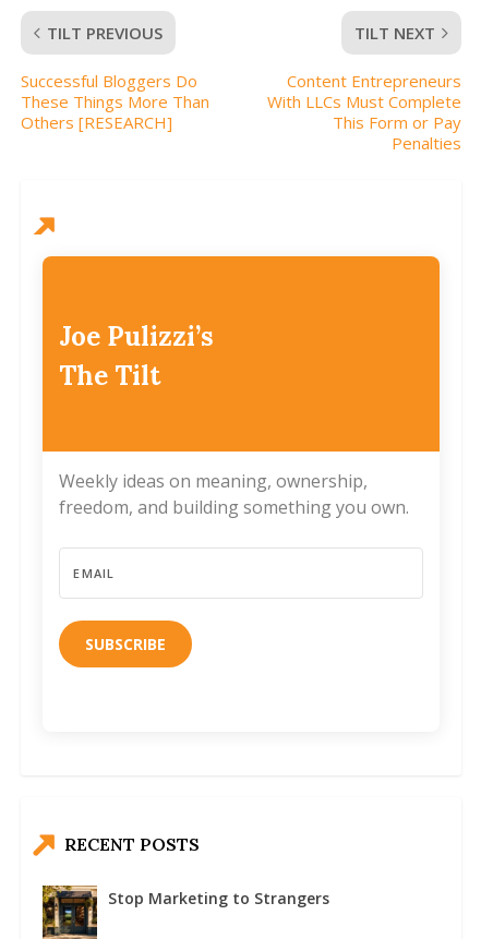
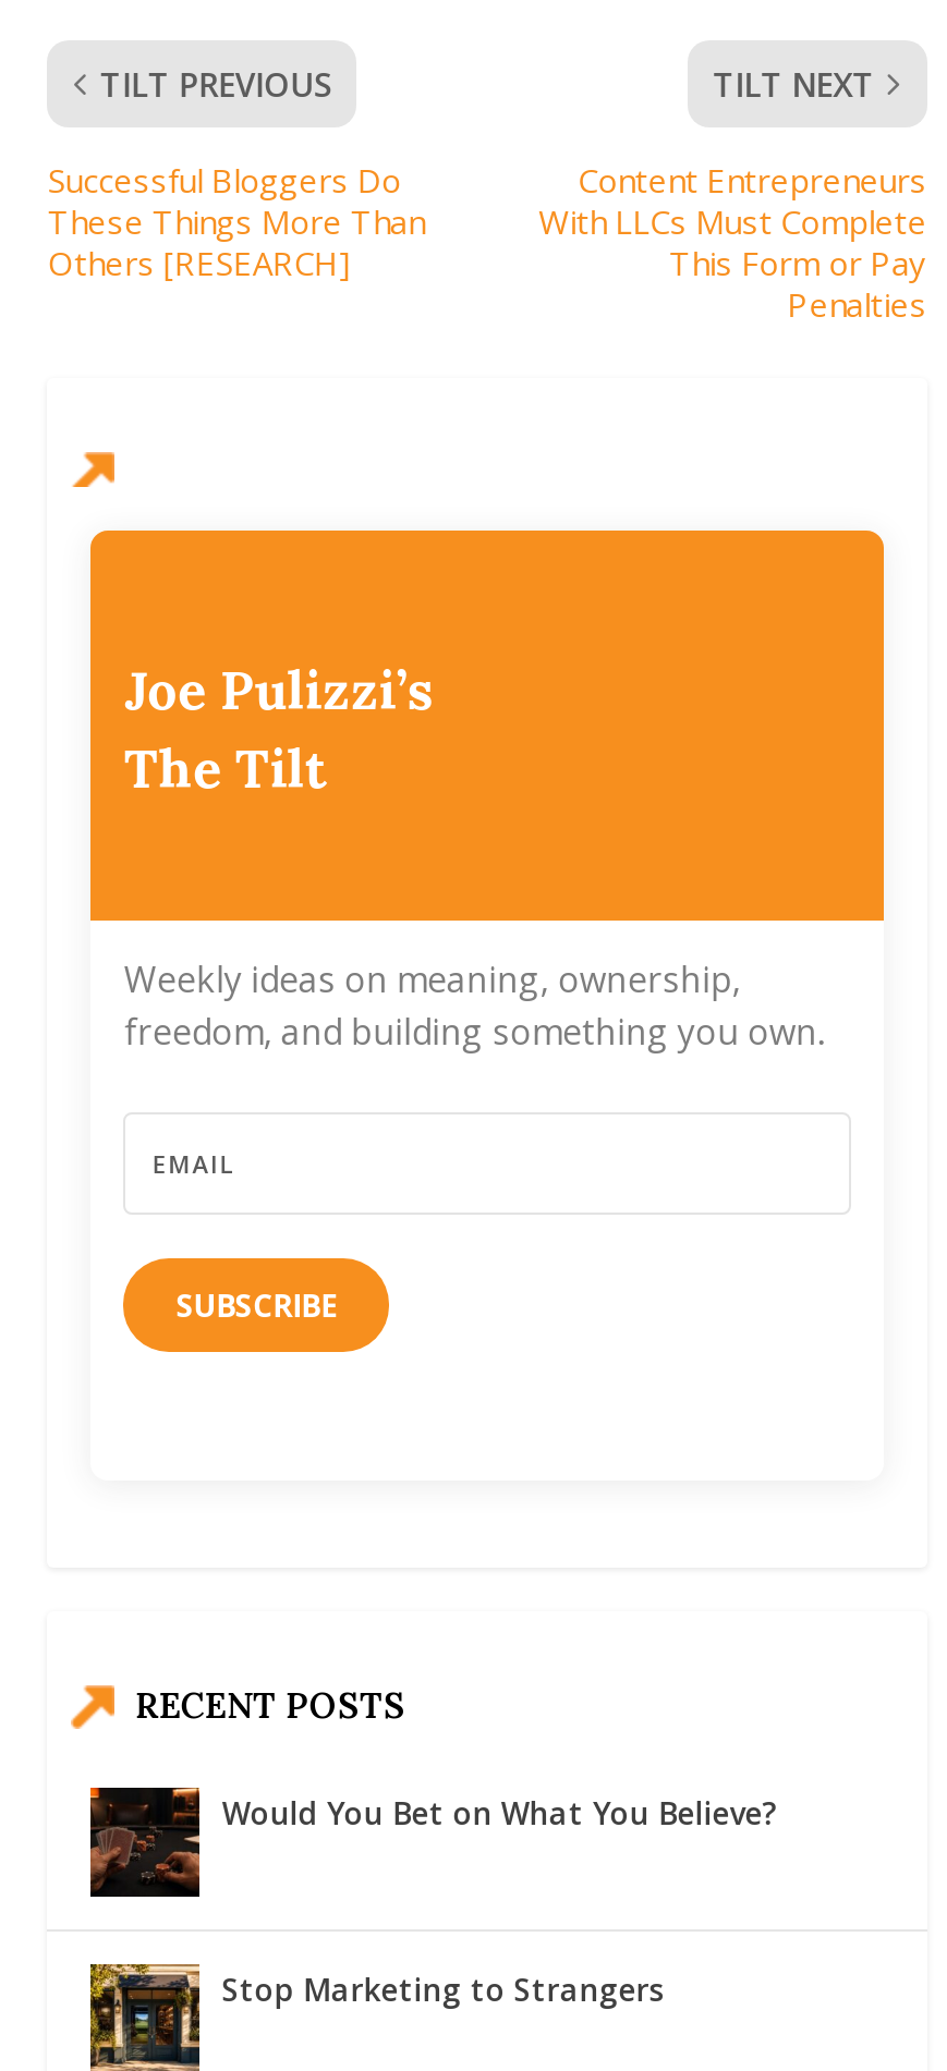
none -> [88,1786,778,1899] [image] | Would You Bet on What You Believe?

